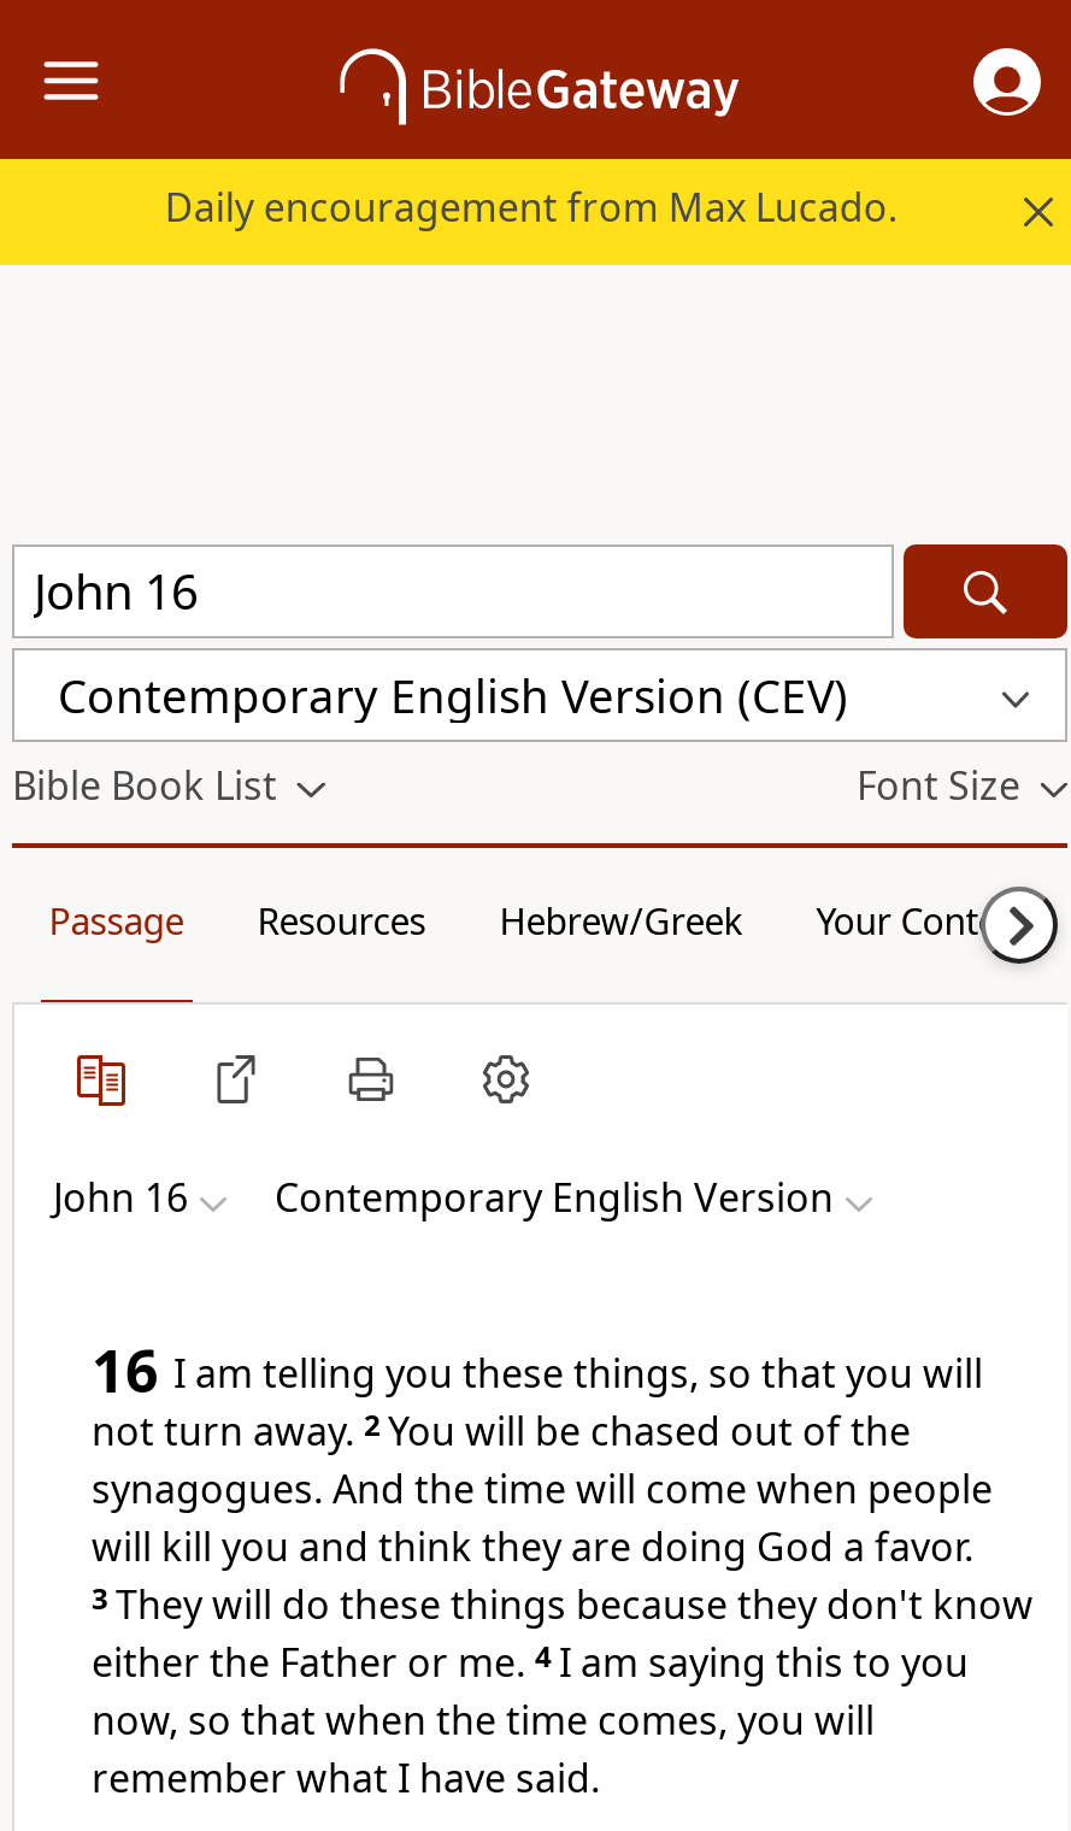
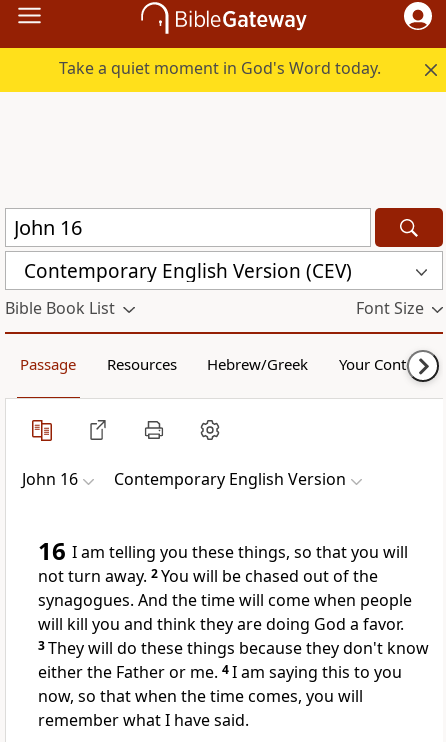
[165,181,897,234] Daily encouragement from Max Lucado. -> [59,57,381,79] Take a quiet moment in God's Word today.

